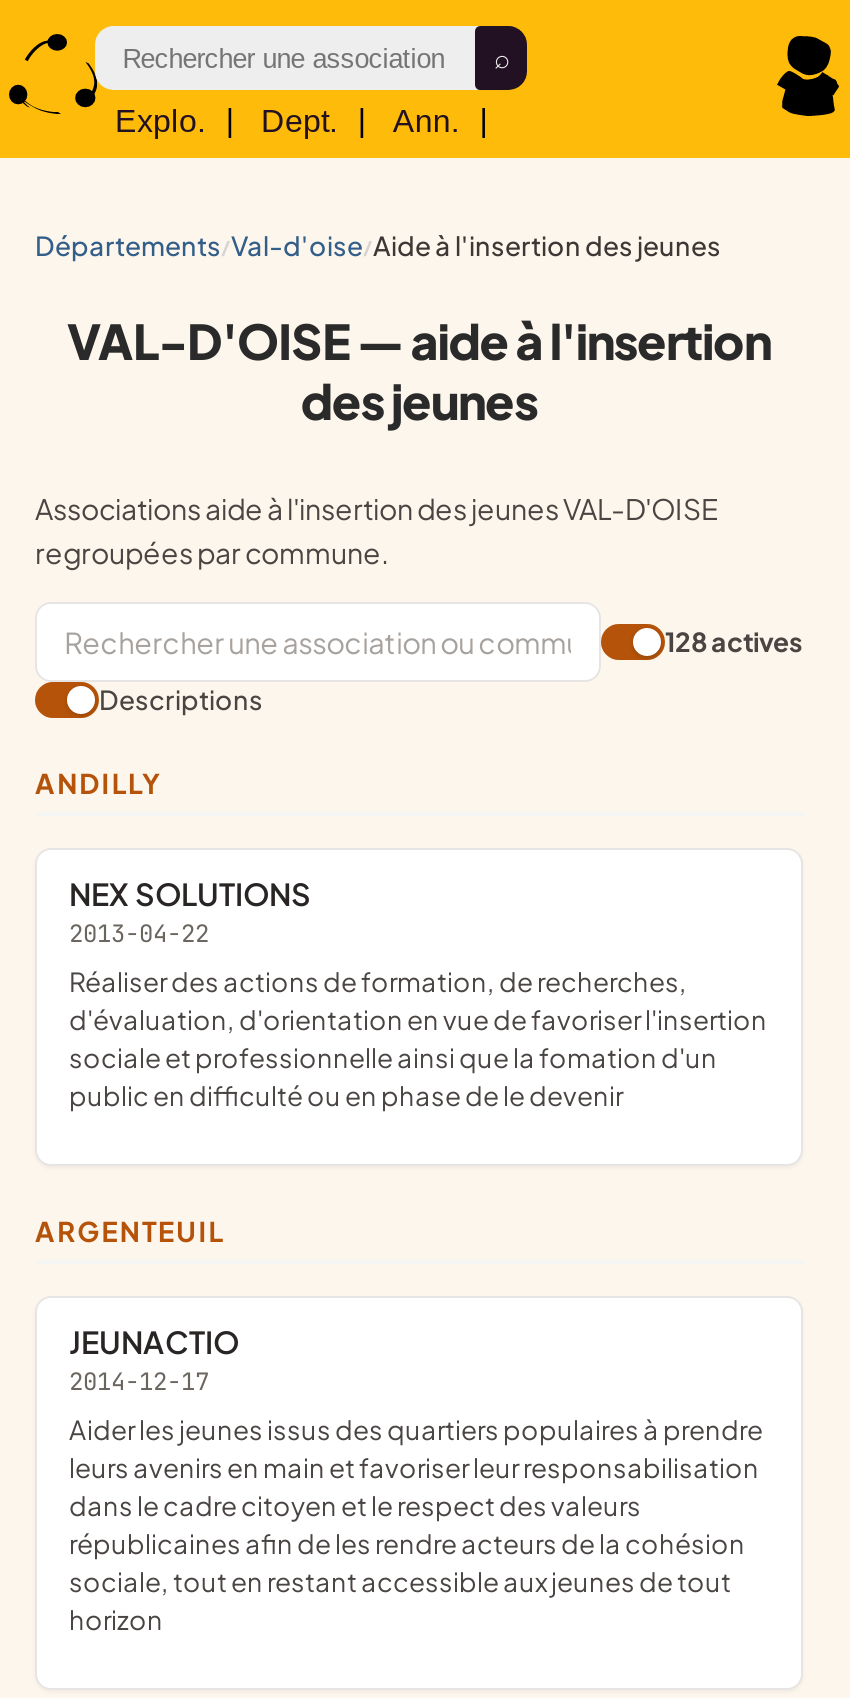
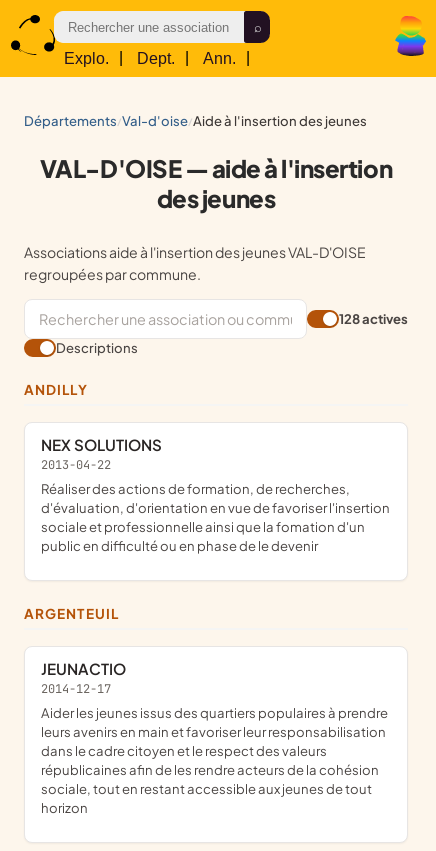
[777,34,841,116] [image] -> [395,16,427,56] [image]

